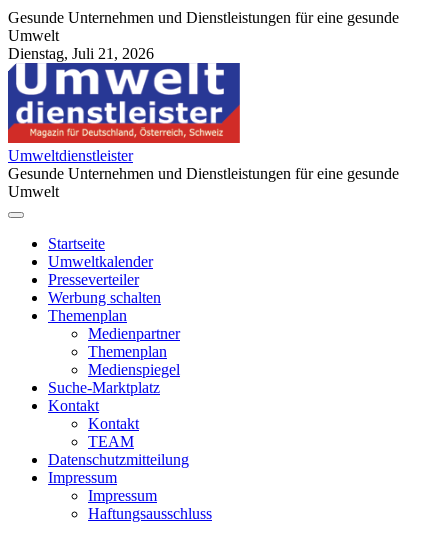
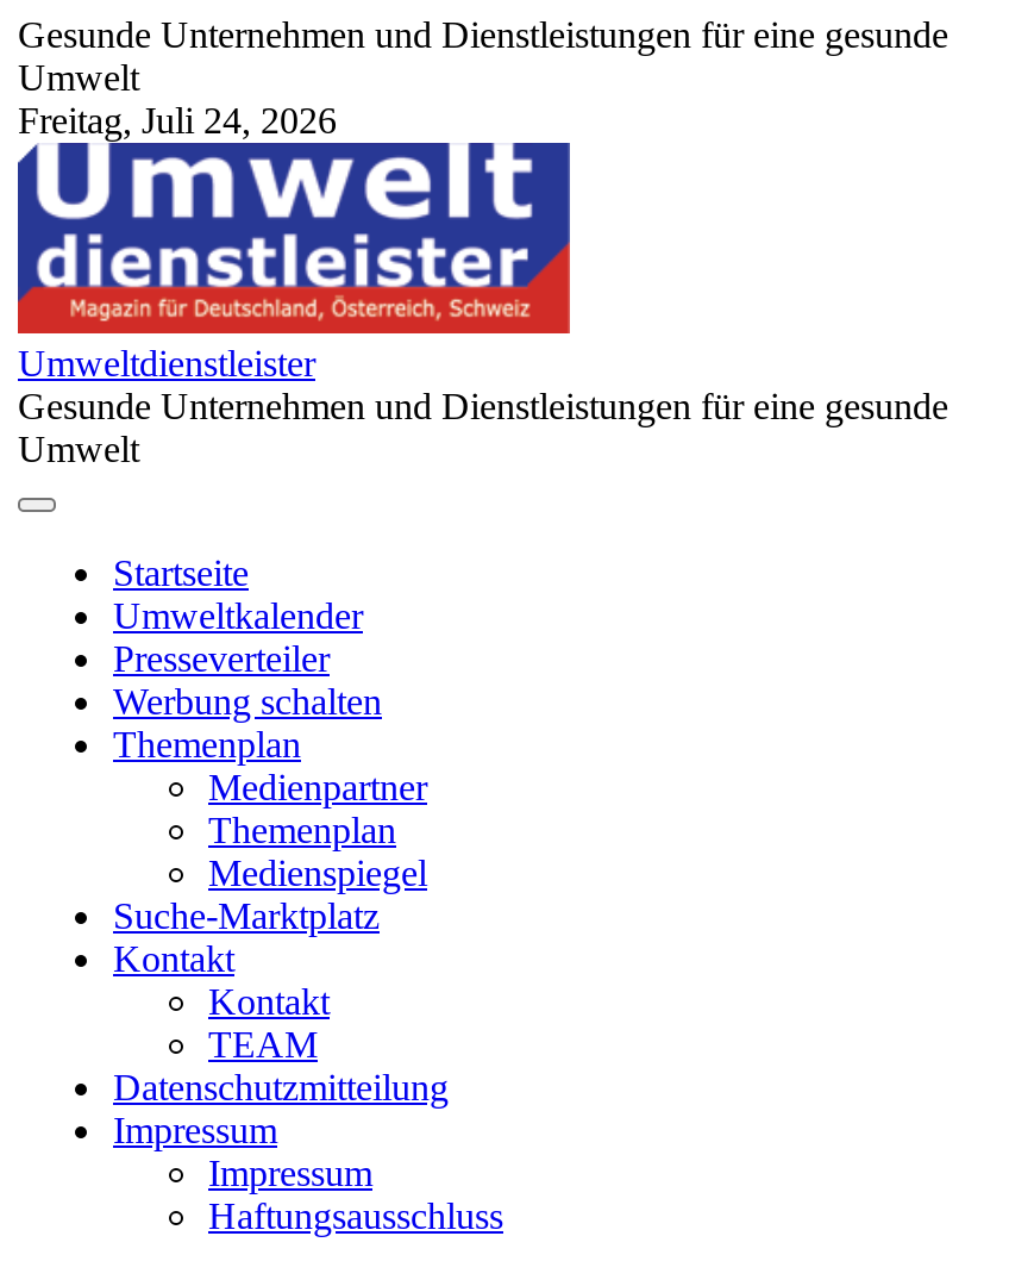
[8,45,154,62] Dienstag, Juli 21, 2026 -> [18,100,337,140] Freitag, Juli 24, 2026

